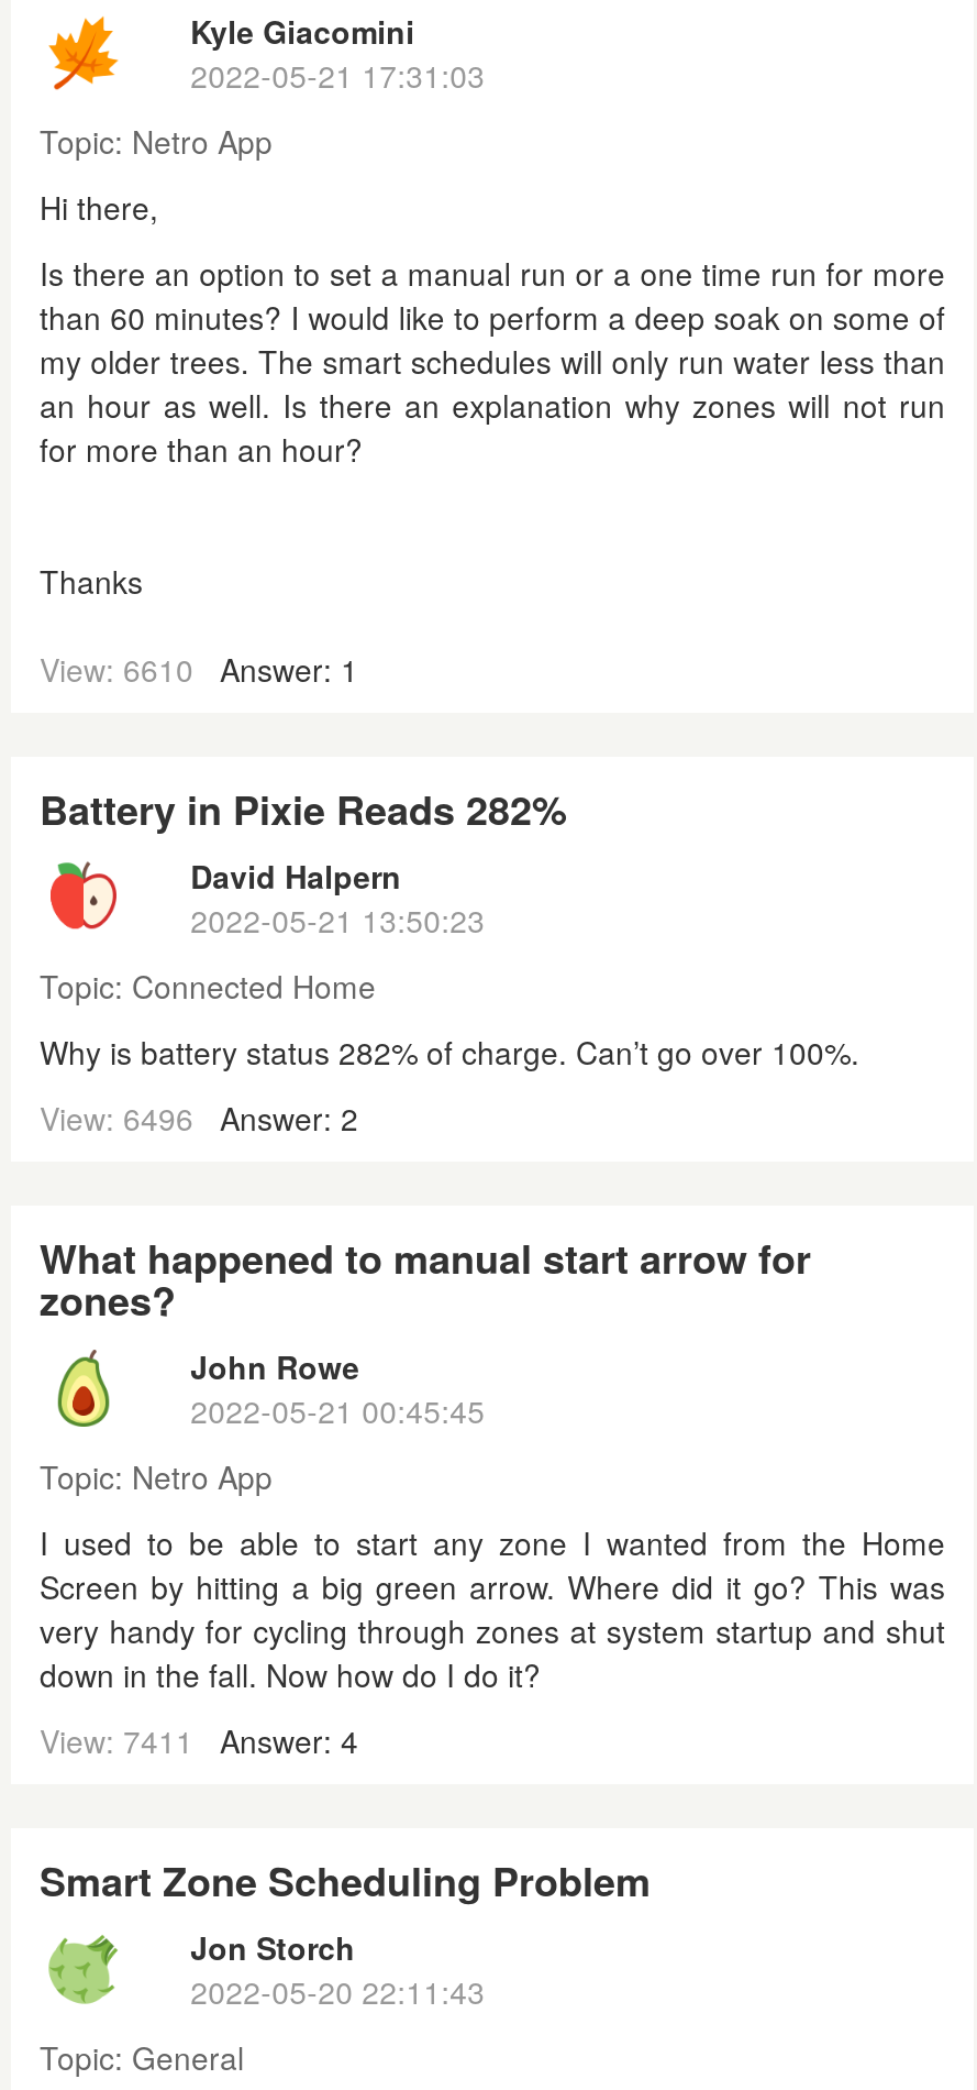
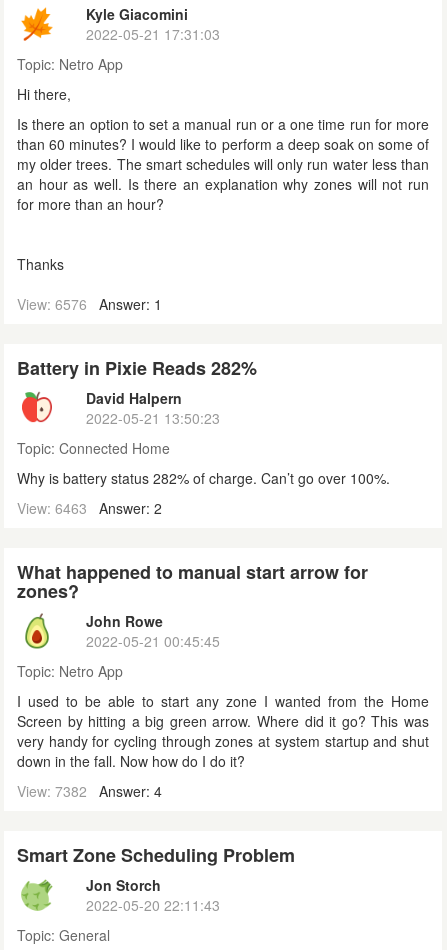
[40,647,358,691] View: 6610 Answer: 1 -> [17,294,162,314] View: 6576 Answer: 1
[40,1096,358,1140] View: 6496 Answer: 2 -> [17,498,162,518] View: 6463 Answer: 2
[40,1718,358,1762] View: 7411 Answer: 4 -> [17,781,162,801] View: 7382 Answer: 4

